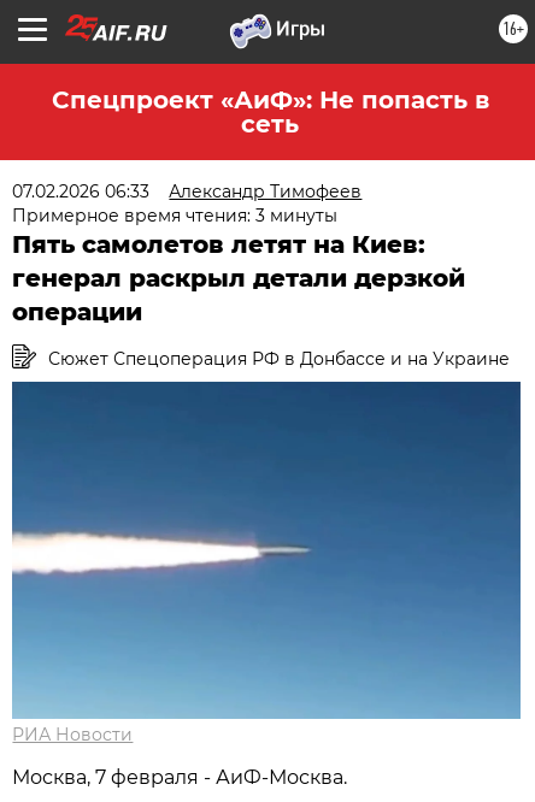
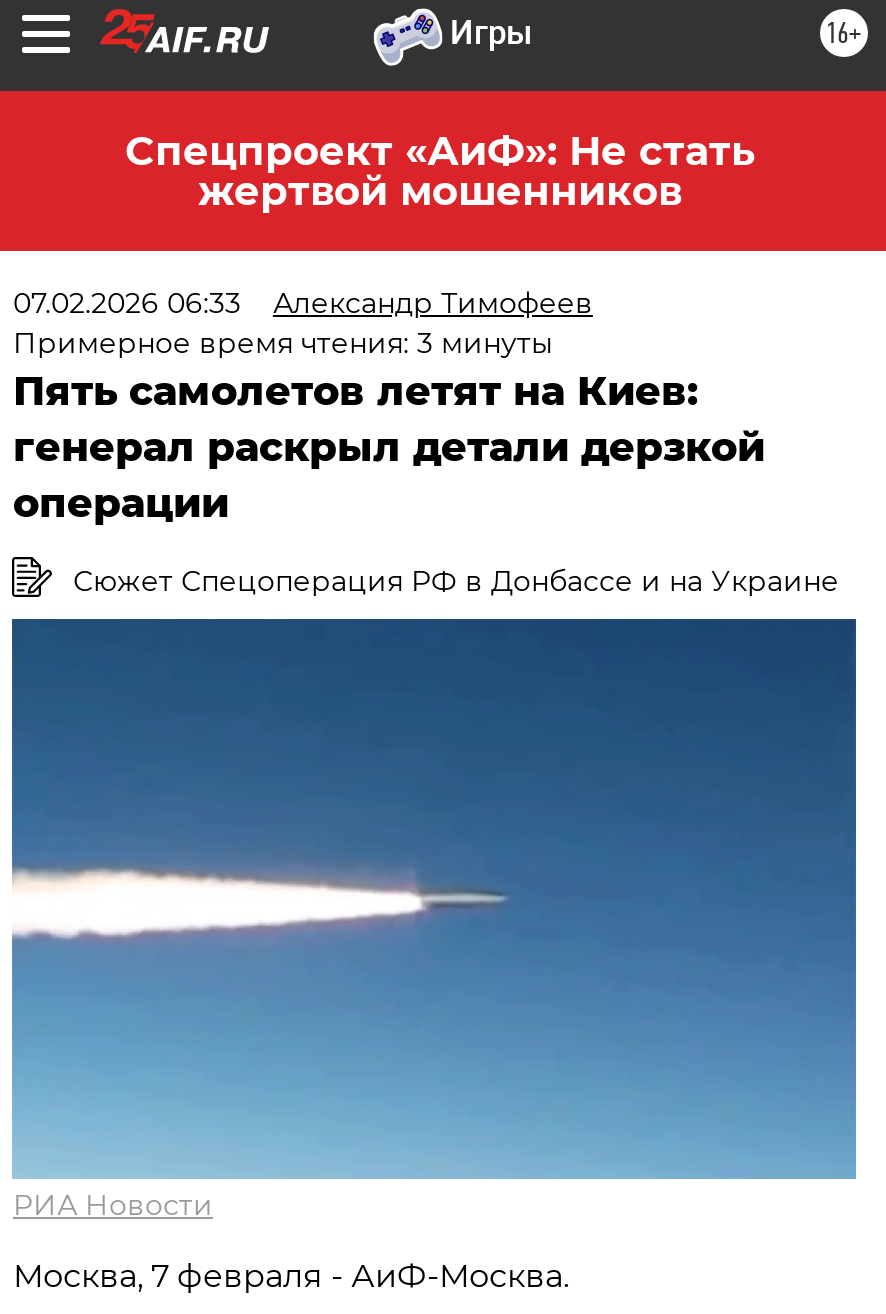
[51,85,489,138] Спецпроект «АиФ»: Не попасть в | сеть -> [125,127,755,215] Спецпроект «АиФ»: Не стать | жертвой мошенников

